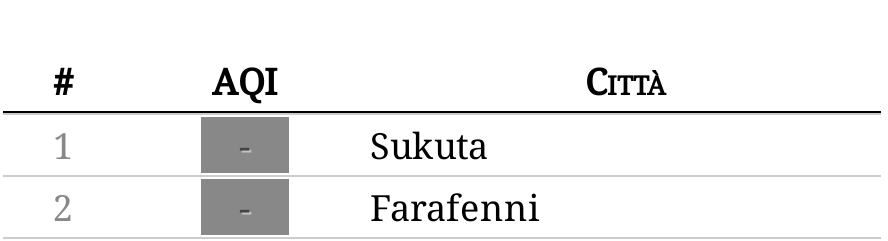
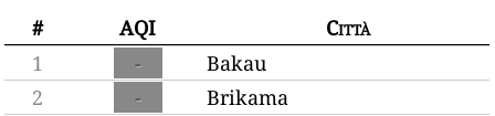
[370,121,488,169] Sukuta -> [207,50,267,76] Bakau
[370,183,540,231] Farafenni -> [207,84,289,110] Brikama

